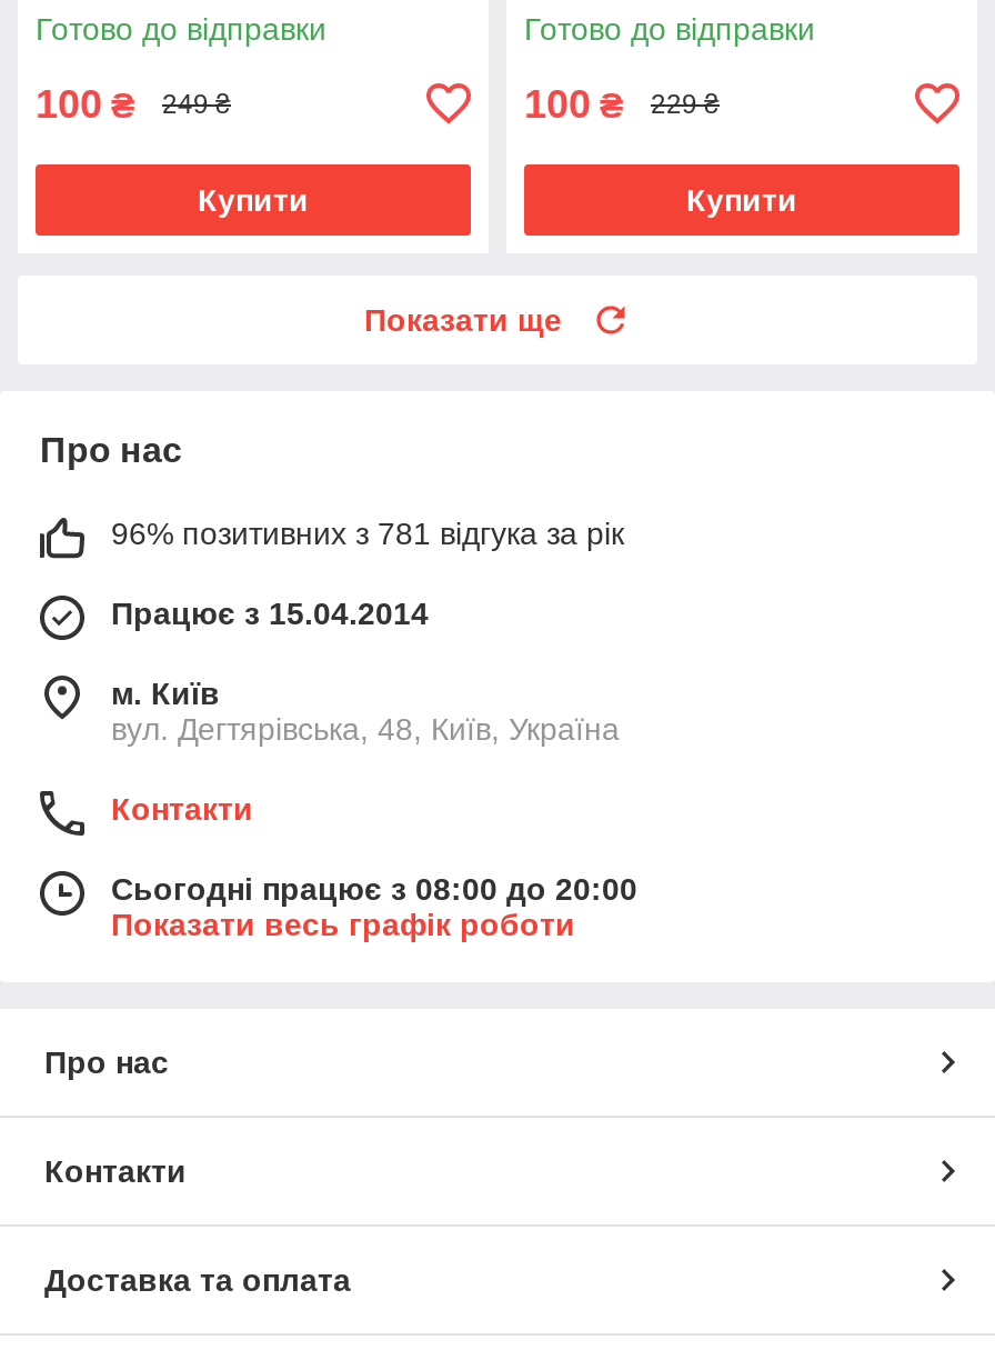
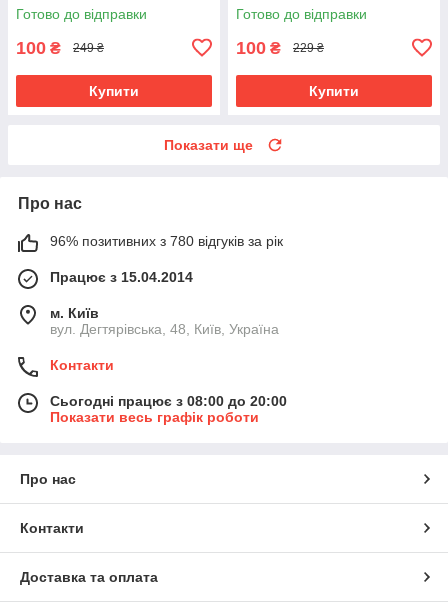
[111,515,624,551] 96% позитивних з 781 відгука за рік -> [50,233,283,249] 96% позитивних з 780 відгуків за рік

